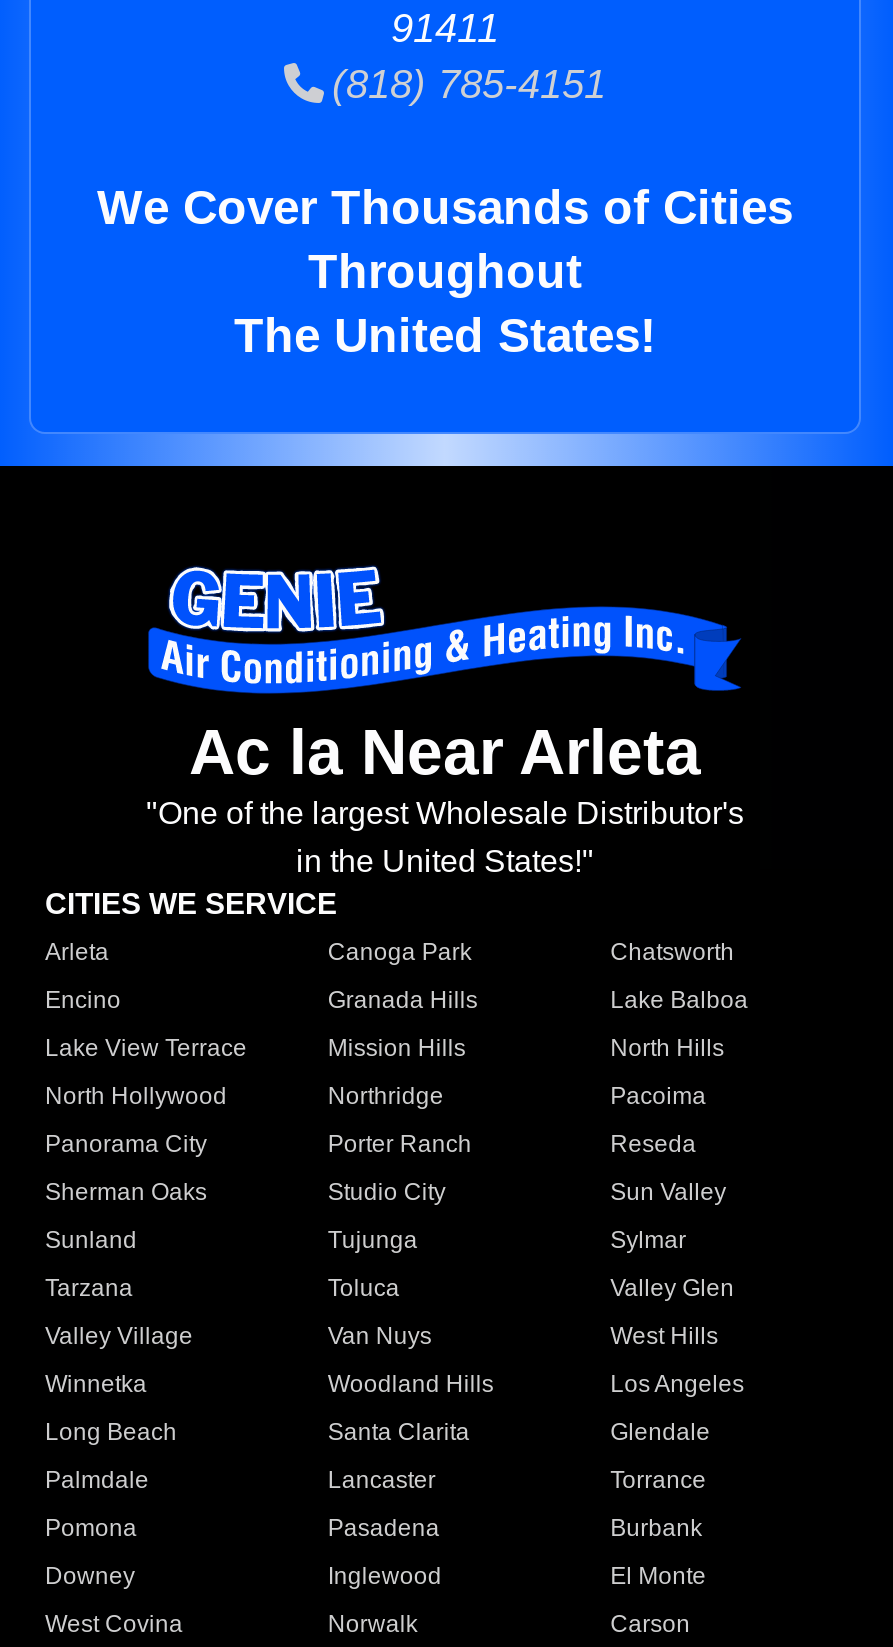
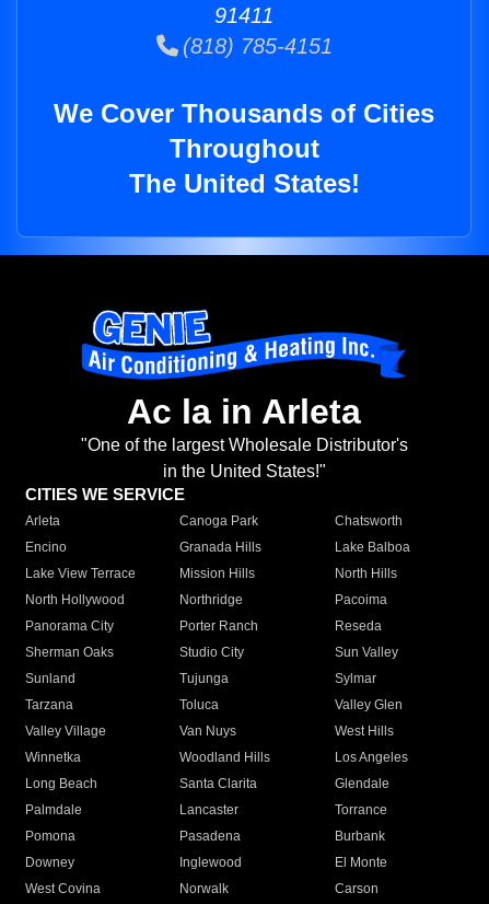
[189,717,701,789] Ac la Near Arleta -> [127,392,361,432] Ac la in Arleta

